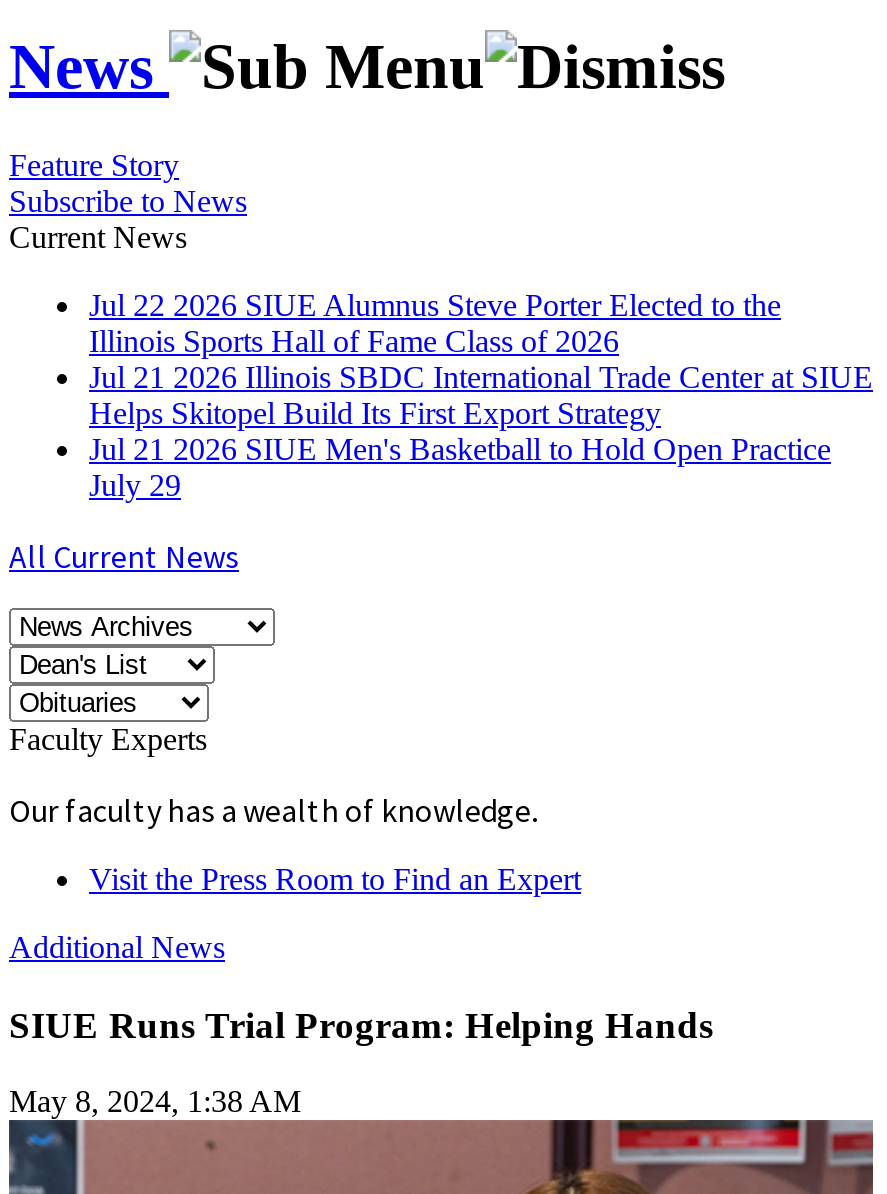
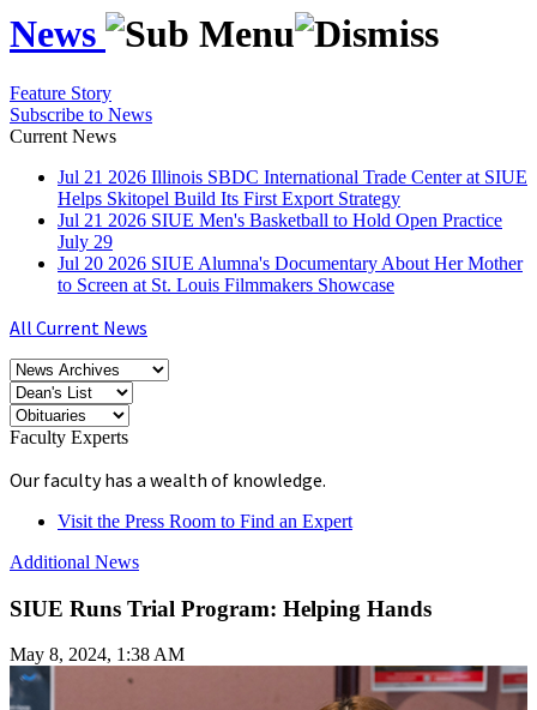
[89,288,781,358] Jul 22 2026 SIUE Alumnus Steve Porter Elected to the | Illinois Sports Hall of Fame Class of 2026 -> none
moved [89,360,873,502] -> [58,167,527,252]: Jul 21 2026 Illinois SBDC International Trade Center at SIUE | Helps Skitopel Build Its First Export Strategy | Jul 21 2026 SIUE Men's Basketball to Hold Open Practice | July 29
none -> [58,253,523,295] Jul 20 2026 SIUE Alumna's Documentary About Her Mother | to Screen at St. Louis Filmmakers Showcase

